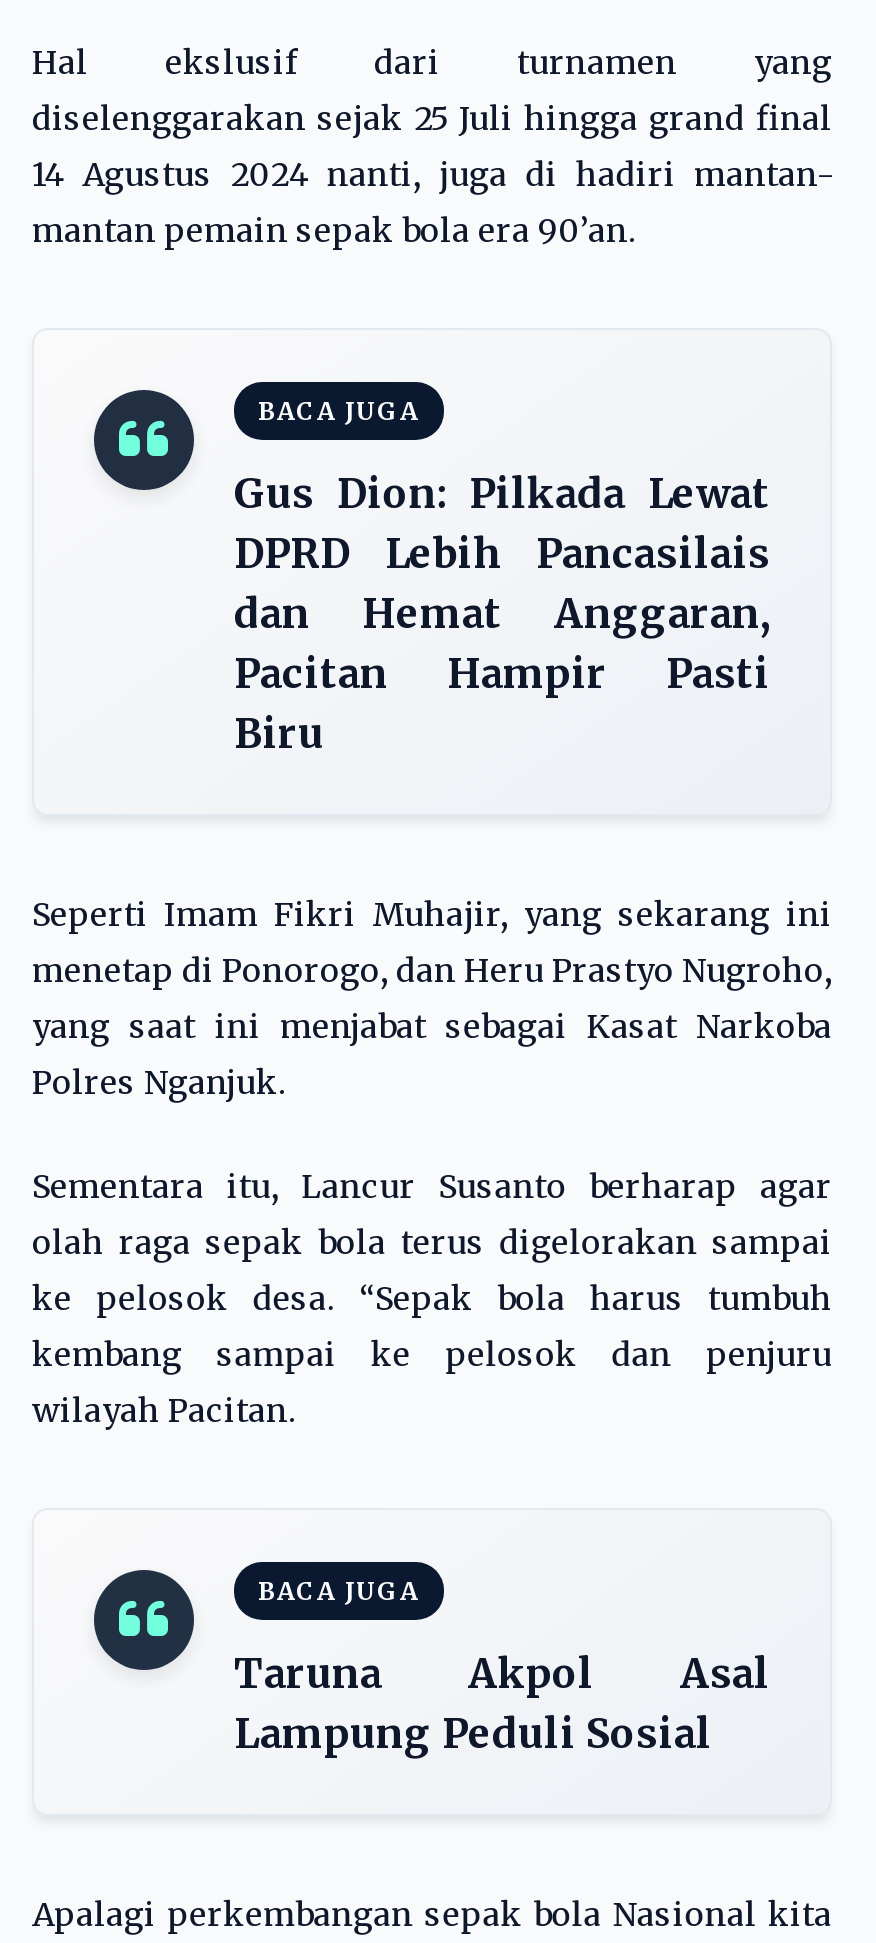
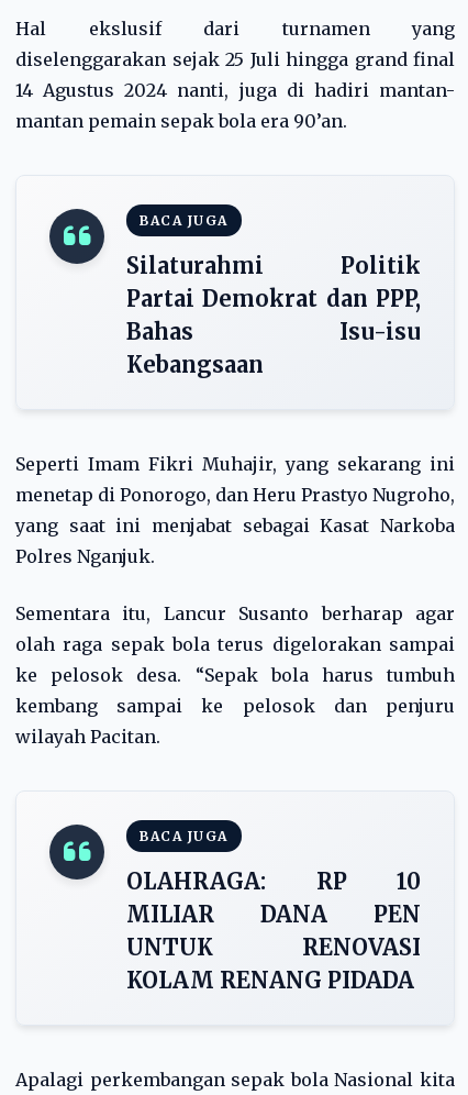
[234,469,770,759] Gus Dion: Pilkada Lewat | DPRD Lebih Pancasilais | dan Hemat Anggaran, | Pacitan Hampir Pasti | Biru -> [126,252,421,378] Silaturahmi Politik | Partai Demokrat dan PPP, | Bahas Isu-isu | Kebangsaan
moved [32,895,832,1607] -> [15,453,455,844]: Seperti Imam Fikri Muhajir, yang sekarang ini | menetap di Ponorogo, dan Heru Prastyo Nugroho, | yang saat ini menjabat sebagai Kasat Narkoba | ... | wilayah Pacitan. | BACA JUGA
[234,1649,770,1759] Taruna Akpol Asal | Lampung Peduli Sosial -> [126,867,421,994] OLAHRAGA: RP 10 | MILIAR DANA PEN | UNTUK RENOVASI | KOLAM RENANG PIDADA

